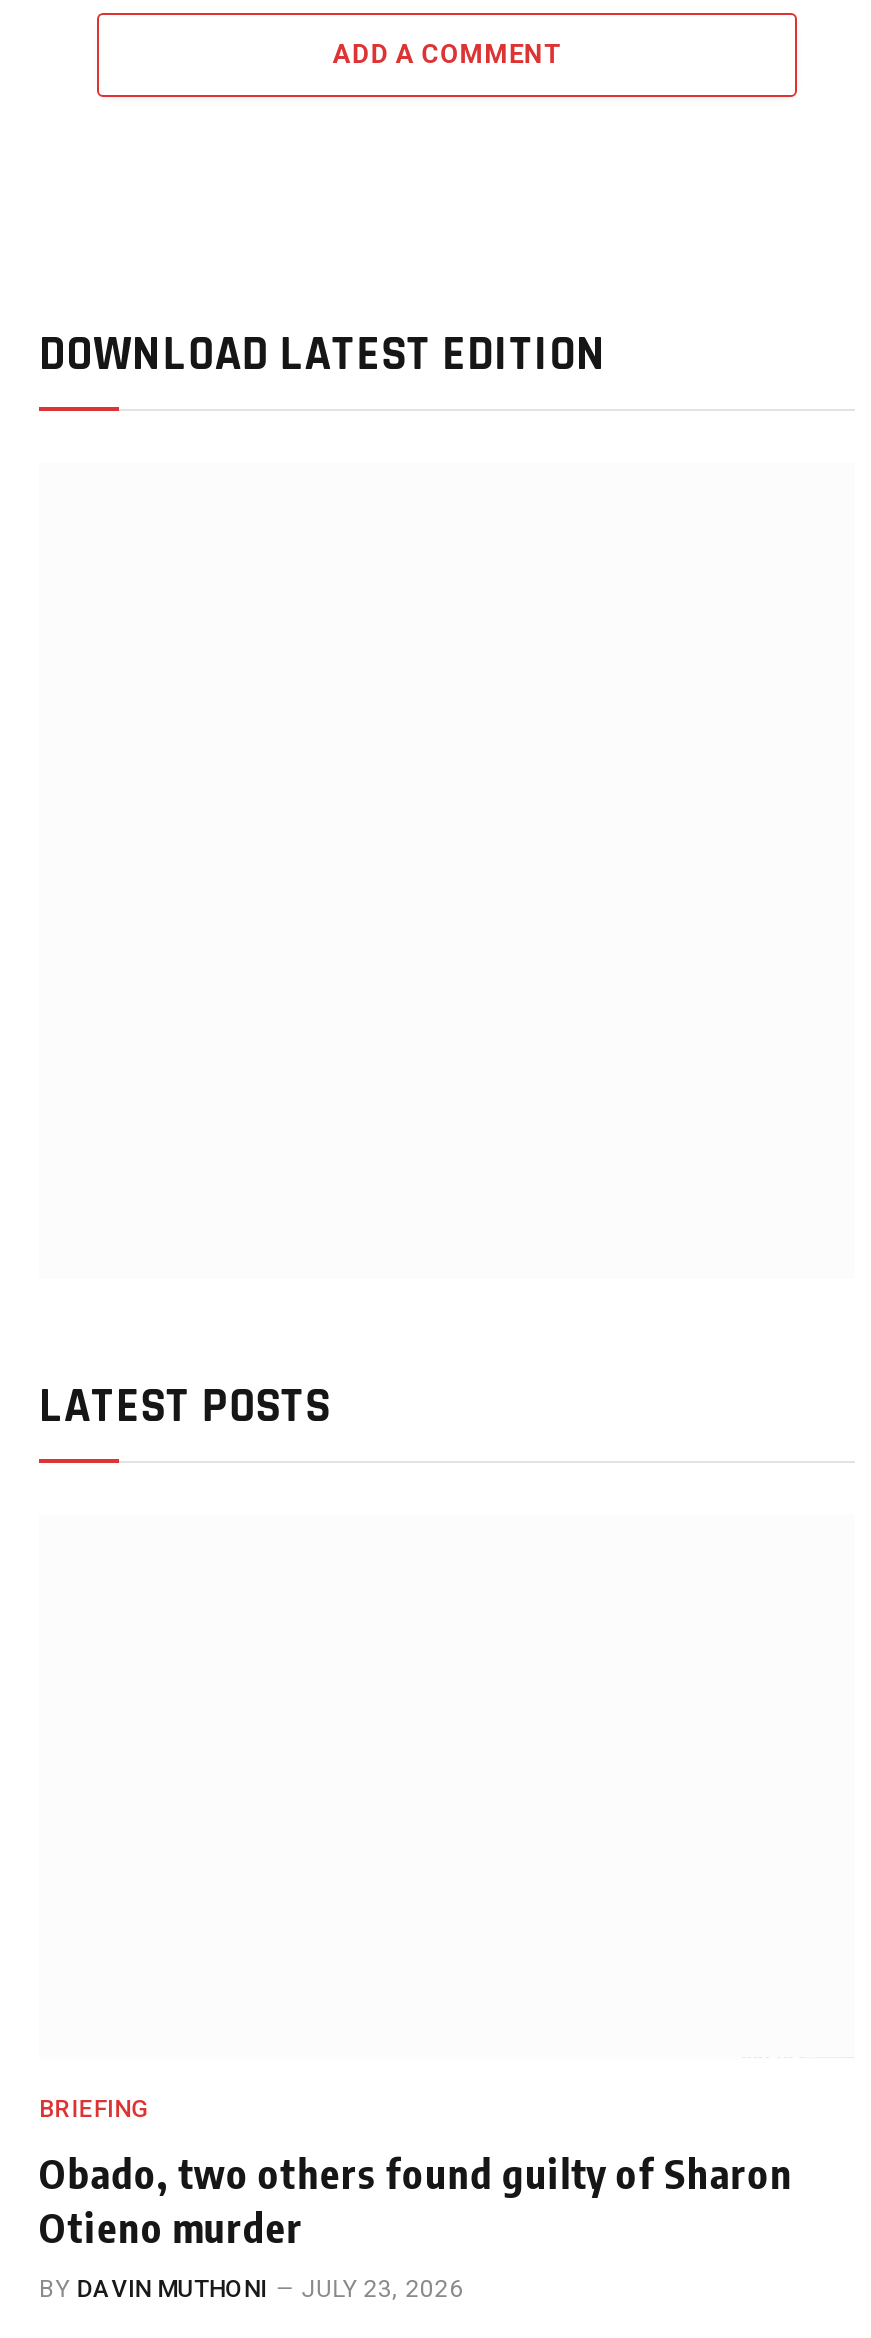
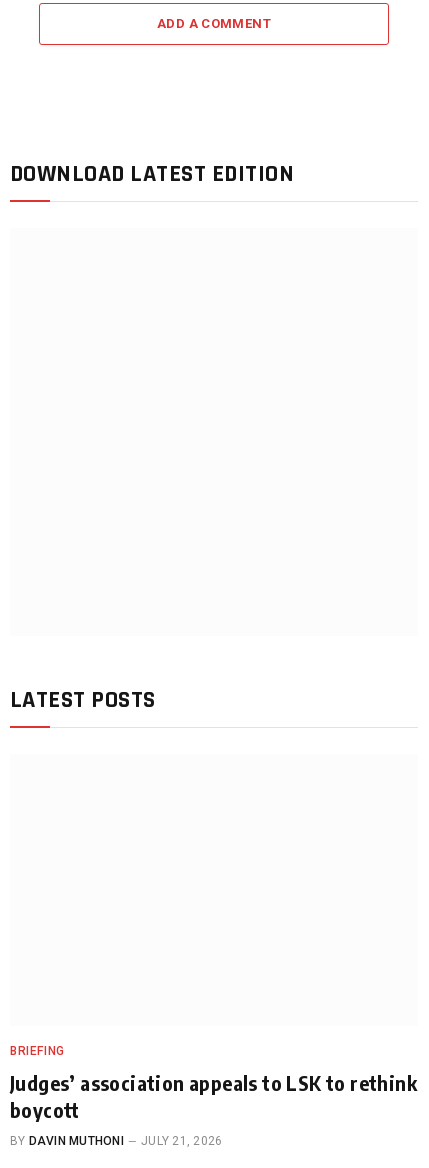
[39,2146,793,2250] Obado, two others found guilty of Sharon | Otieno murder -> [10,1070,417,1122] Judges’ association appeals to LSK to rethink | boycott
[39,2274,463,2302] BY DAVIN MUTHONI JULY 23, 2026 -> [10,1134,222,1148] BY DAVIN MUTHONI JULY 21, 2026

